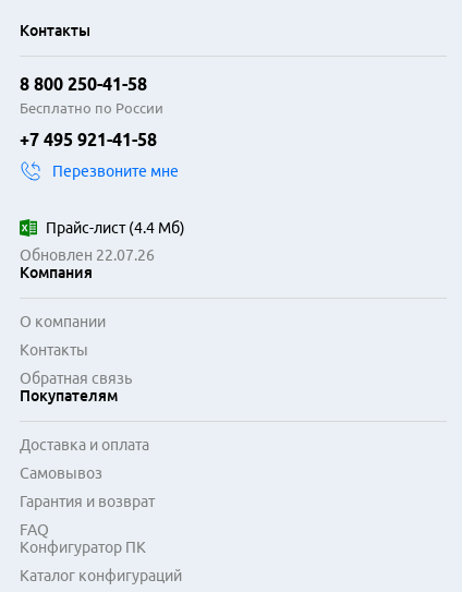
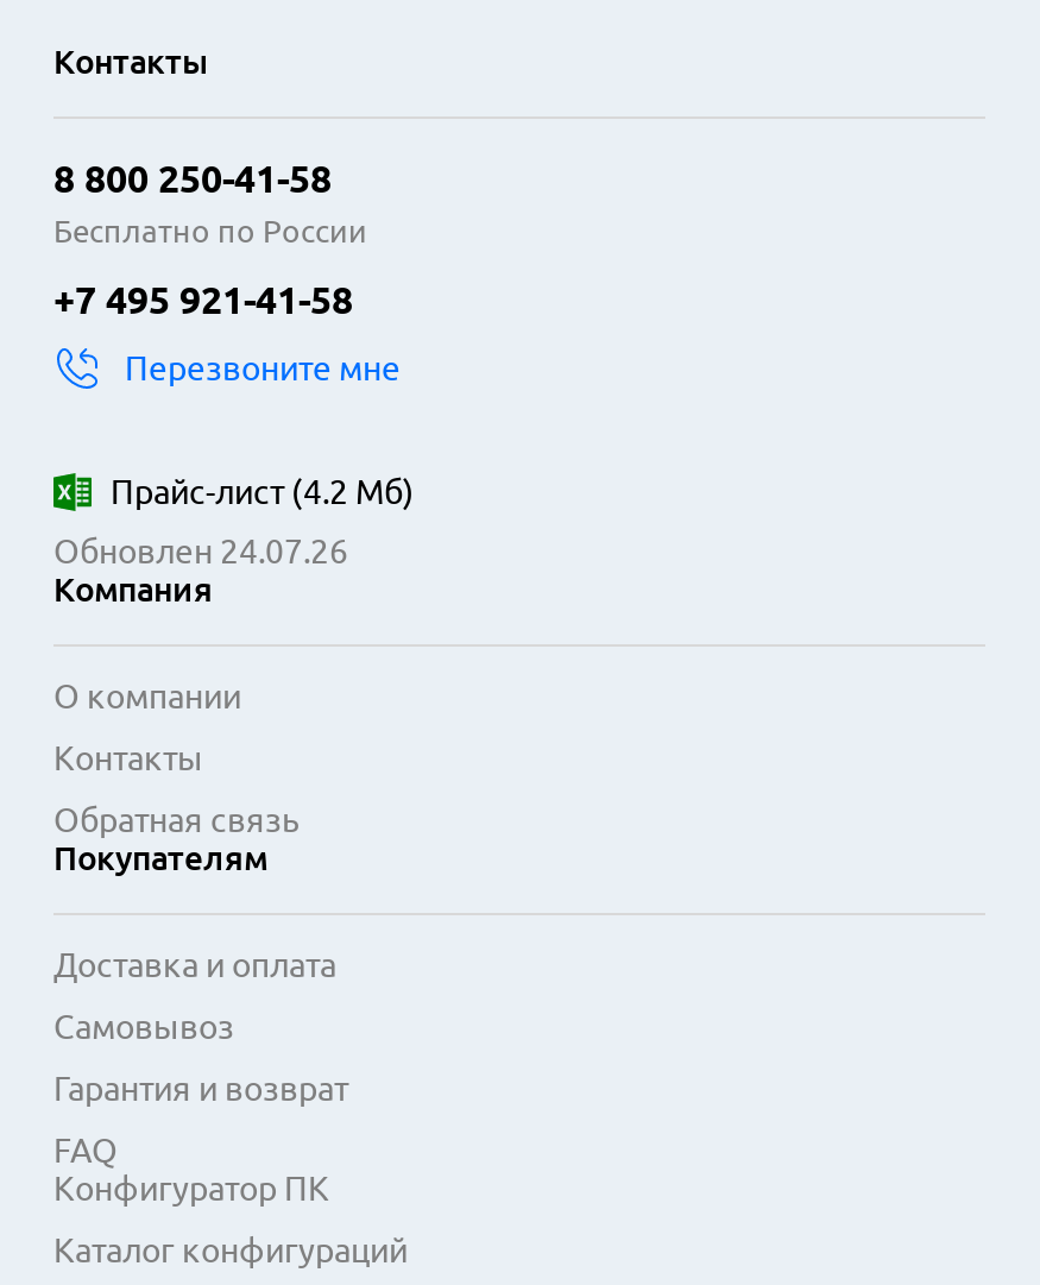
[46,219,185,237] Прайс-лист (4.4 Мб) -> [111,473,415,511] Прайс-лист (4.2 Мб)
[20,247,155,264] Обновлен 22.07.26 -> [53,533,348,571] Обновлен 24.07.26

